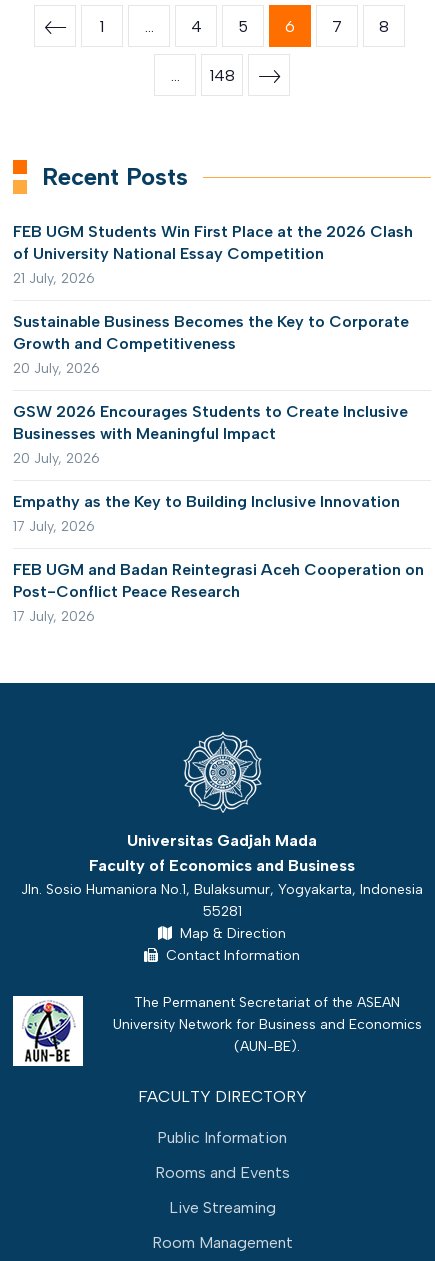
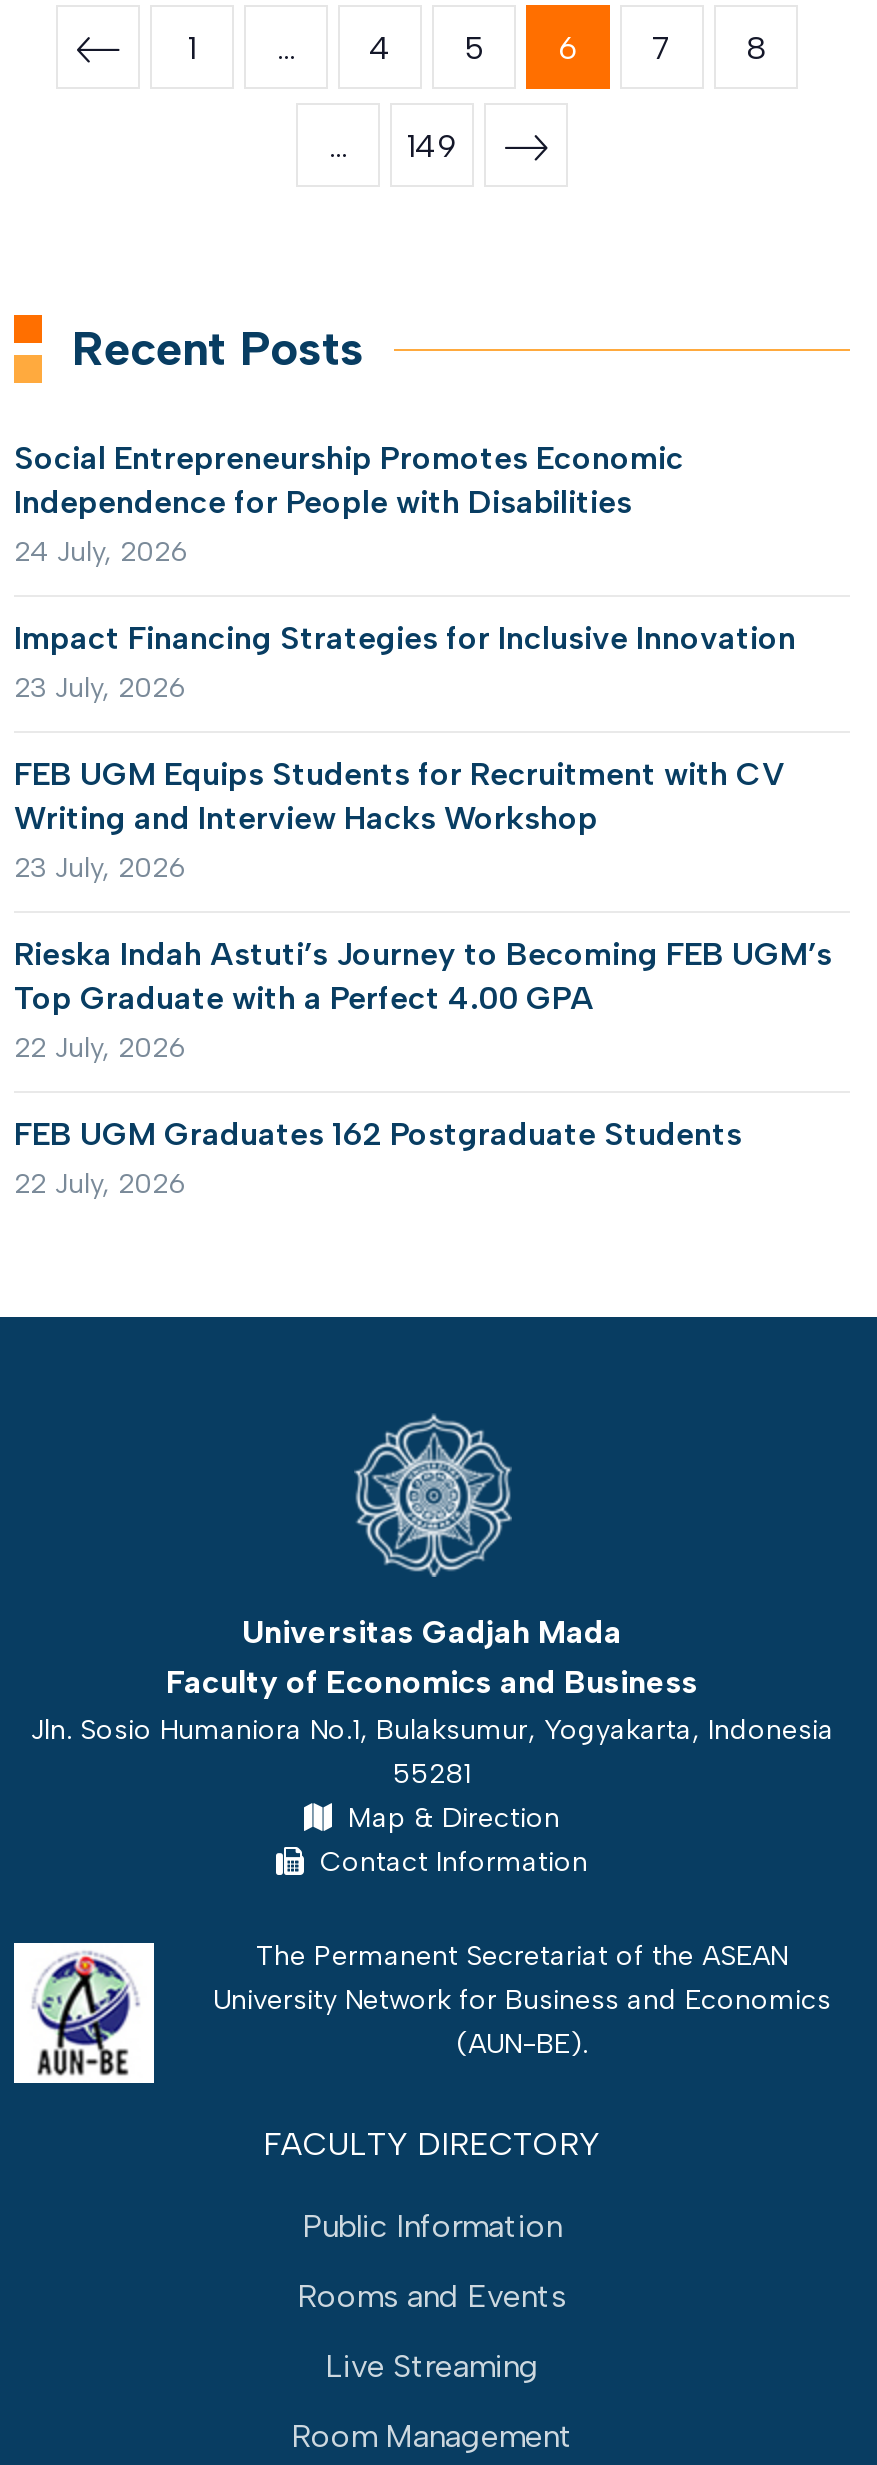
[209,66,234,85] 148 -> [407,127,457,165] 149
[13,222,413,287] FEB UGM Students Win First Place at the 2026 Clash | of University National Essay Competition | 21 July, 2026 -> [14,439,684,569] Social Entrepreneurship Promotes Economic | Independence for People with Disabilities | 24 July, 2026
[13,312,409,377] Sustainable Business Becomes the Key to Corporate | Growth and Competitiveness | 20 July, 2026 -> [14,619,796,705] Impact Financing Strategies for Inclusive Innovation | 23 July, 2026
[13,402,408,467] GSW 2026 Encourages Students to Create Inclusive | Businesses with Meaningful Impact | 20 July, 2026 -> [14,755,784,885] FEB UGM Equips Students for Recruitment with CV | Writing and Interview Hacks Workshop | 23 July, 2026
[13,492,400,535] Empathy as the Key to Building Inclusive Innovation | 17 July, 2026 -> [14,935,832,1065] Rieska Indah Astuti’s Journey to Becoming FEB UGM’s | Top Graduate with a Perfect 4.00 GPA | 22 July, 2026
[13,560,424,625] FEB UGM and Badan Reintegrasi Aceh Cooperation on | Post-Conflict Peace Research | 17 July, 2026 -> [14,1115,742,1201] FEB UGM Graduates 162 Postgraduate Students | 22 July, 2026

